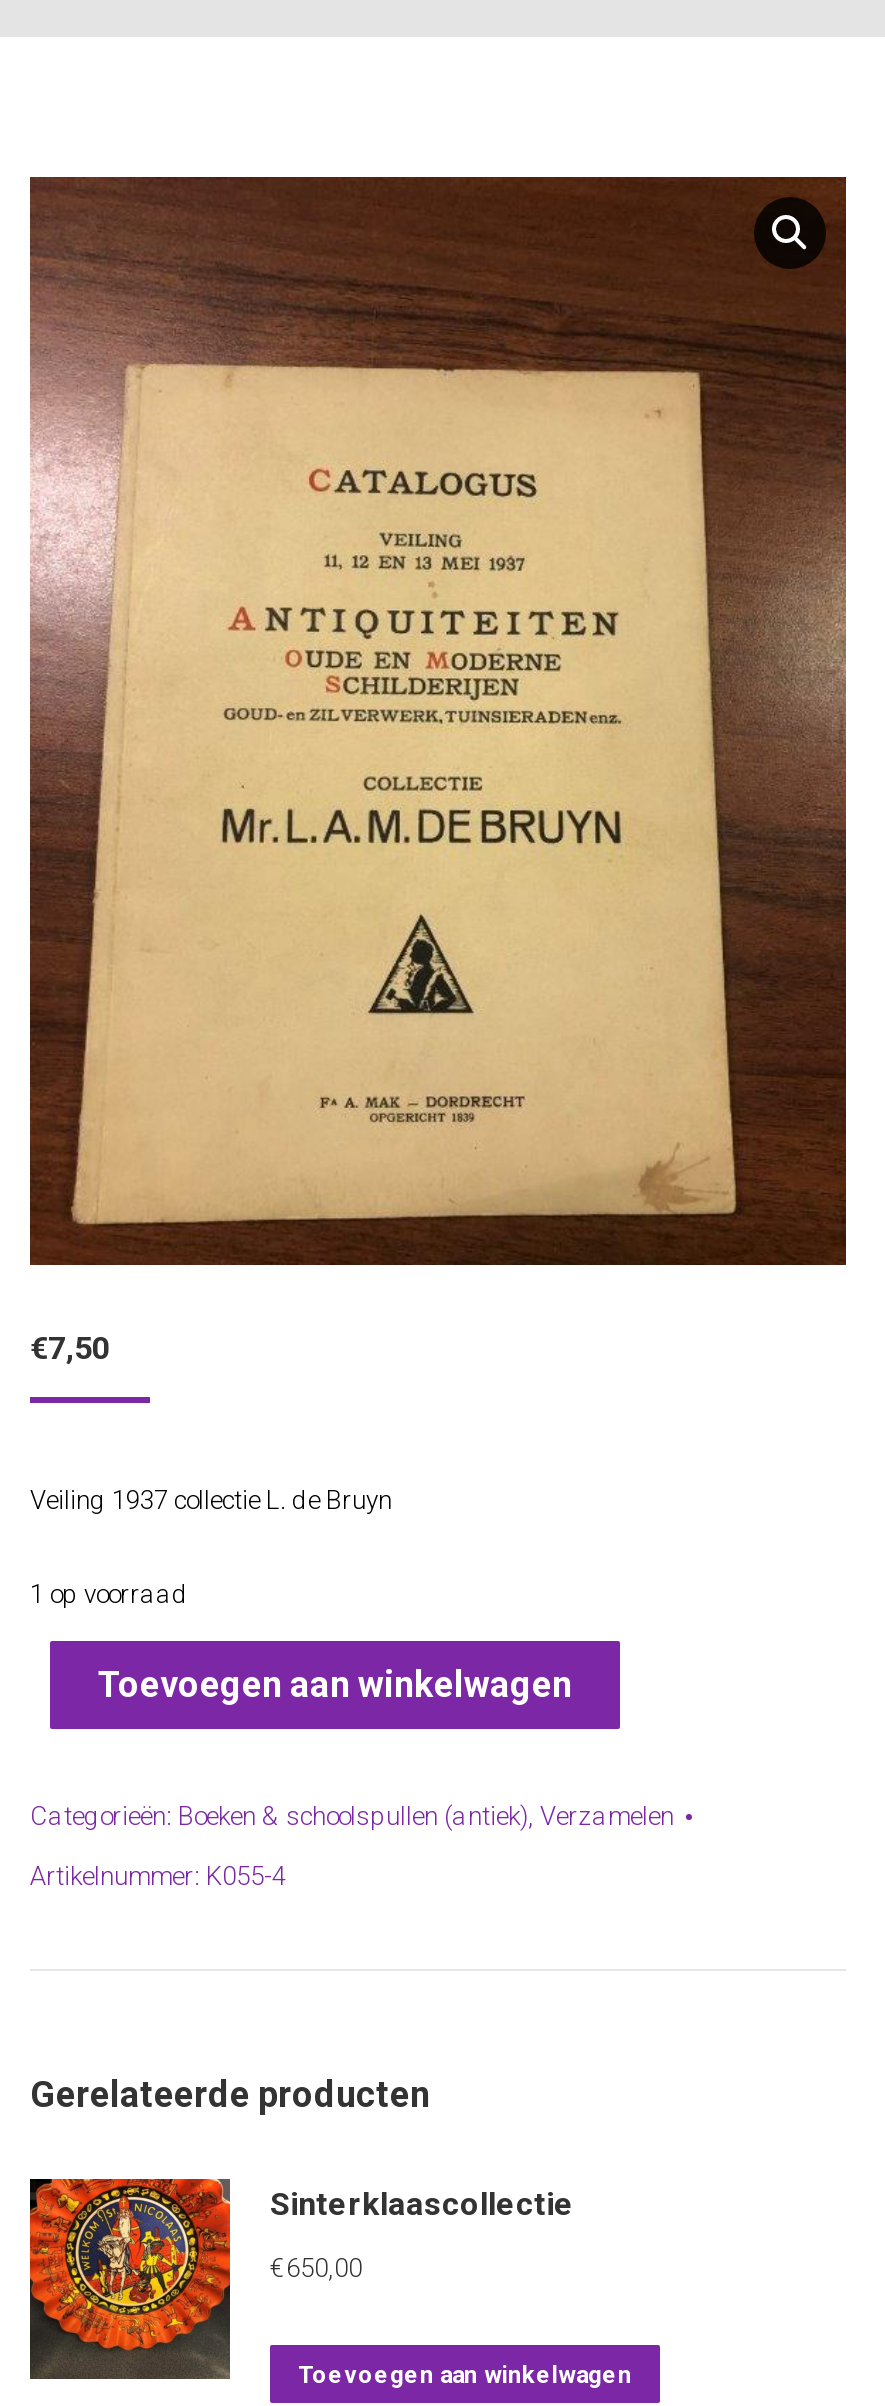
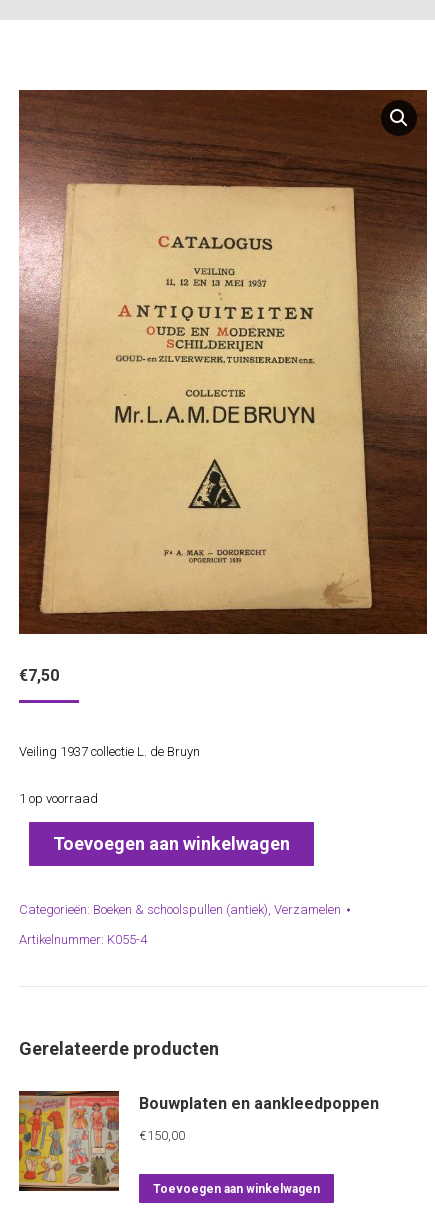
[28,2177,574,2379] [image] | Sinterklaascollectie -> [18,1090,379,1191] [image] | Bouwplaten en aankleedpoppen
[270,2253,362,2283] €650,00 -> [139,1128,185,1143] €150,00

